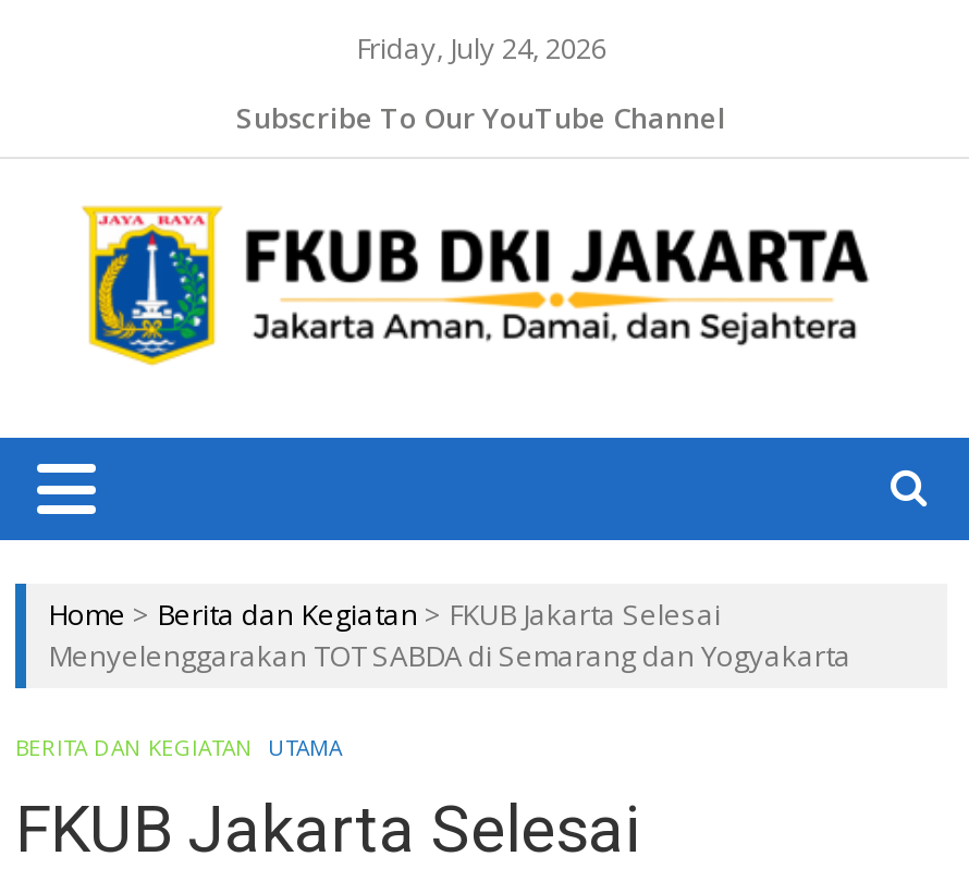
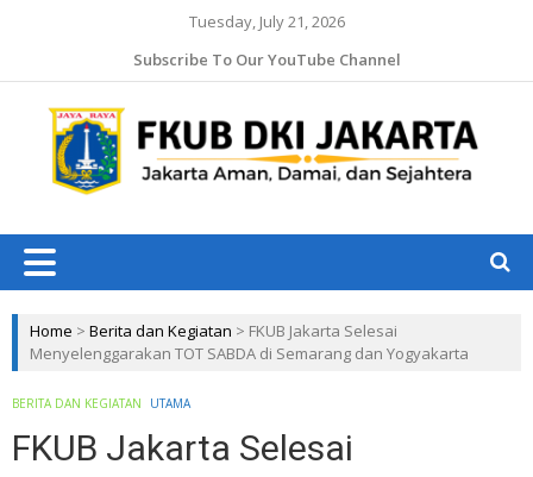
[356,28,606,68] Friday, July 24, 2026 -> [189,11,344,32] Tuesday, July 21, 2026

